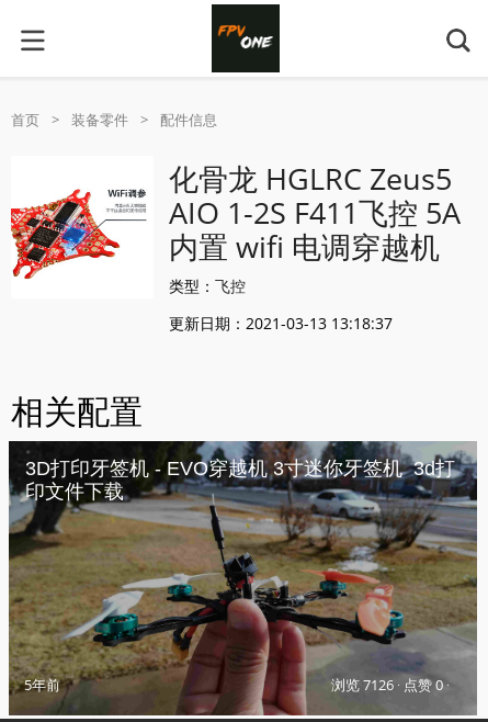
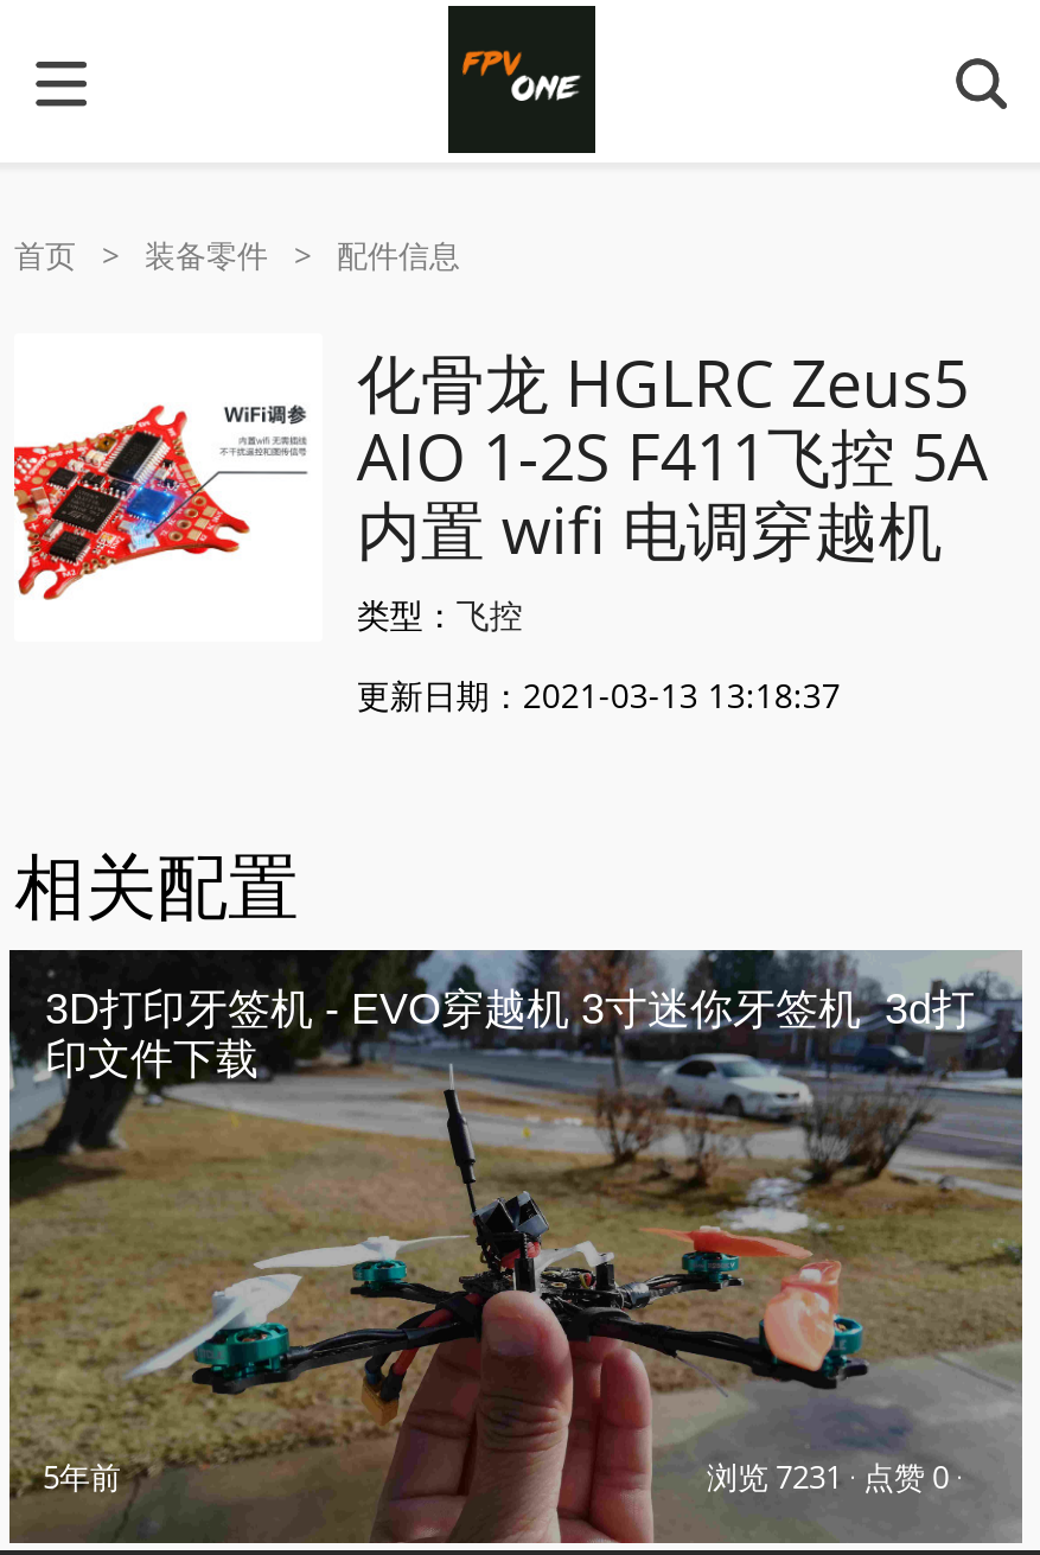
[331,675,450,695] 浏览 7126 · 点赞 0 · -> [707,1455,963,1498] 浏览 7231 · 点赞 0 ·

